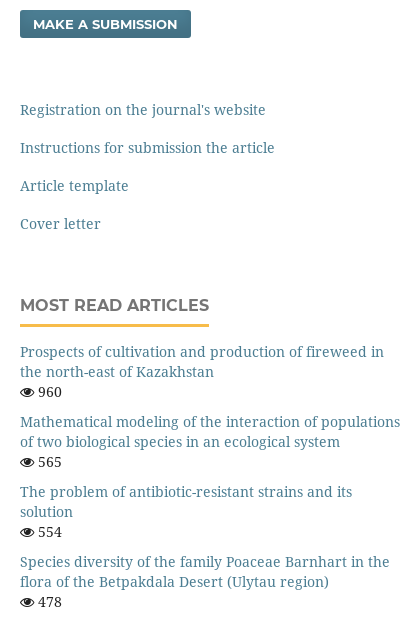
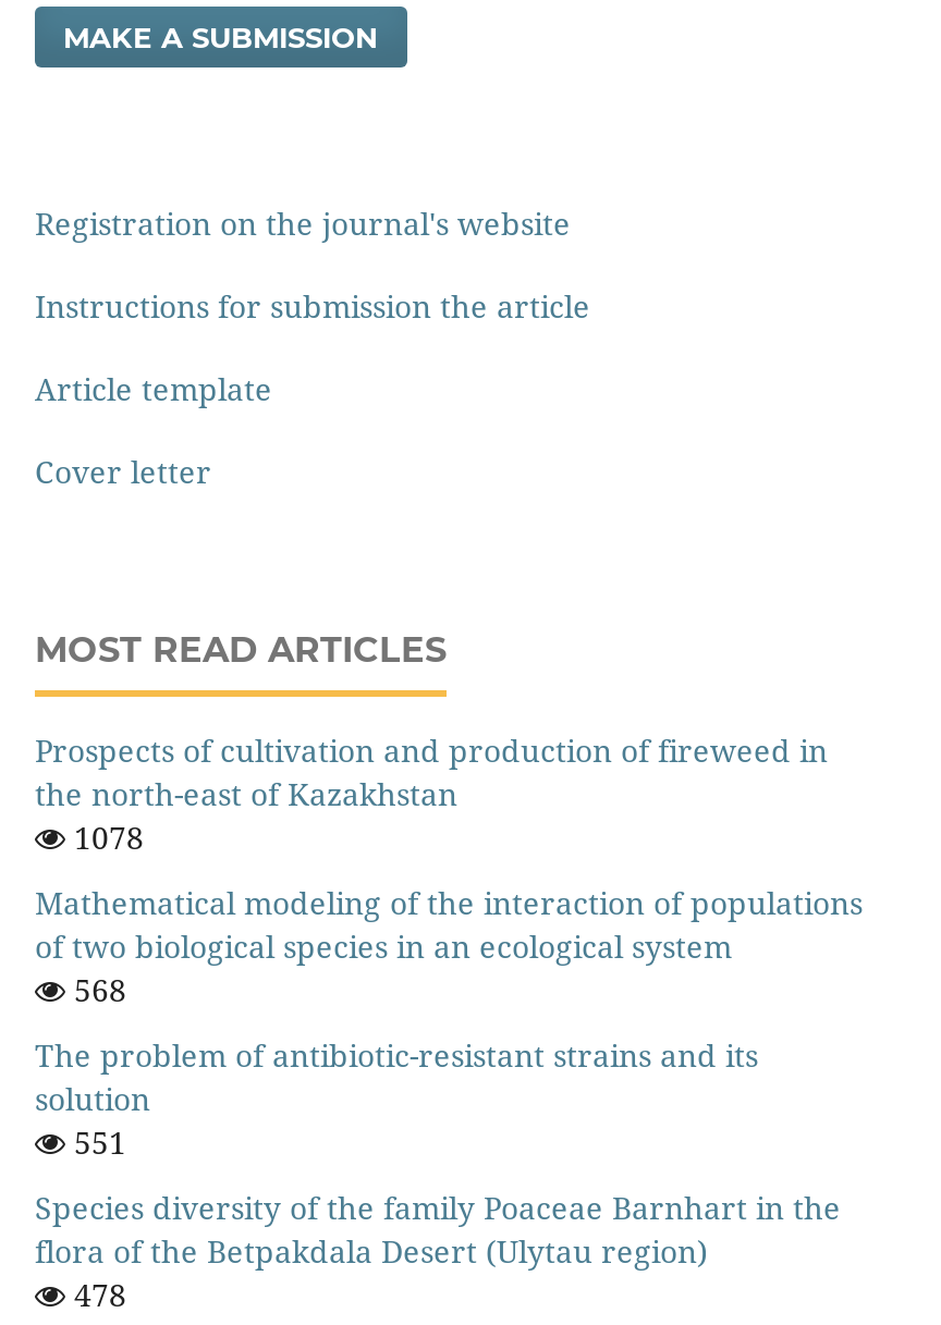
[34,382,62,401] 960 -> [65,816,144,857] 1078
[34,452,62,471] 565 -> [65,968,126,1009] 568
[34,522,62,541] 554 -> [65,1121,126,1162] 551

